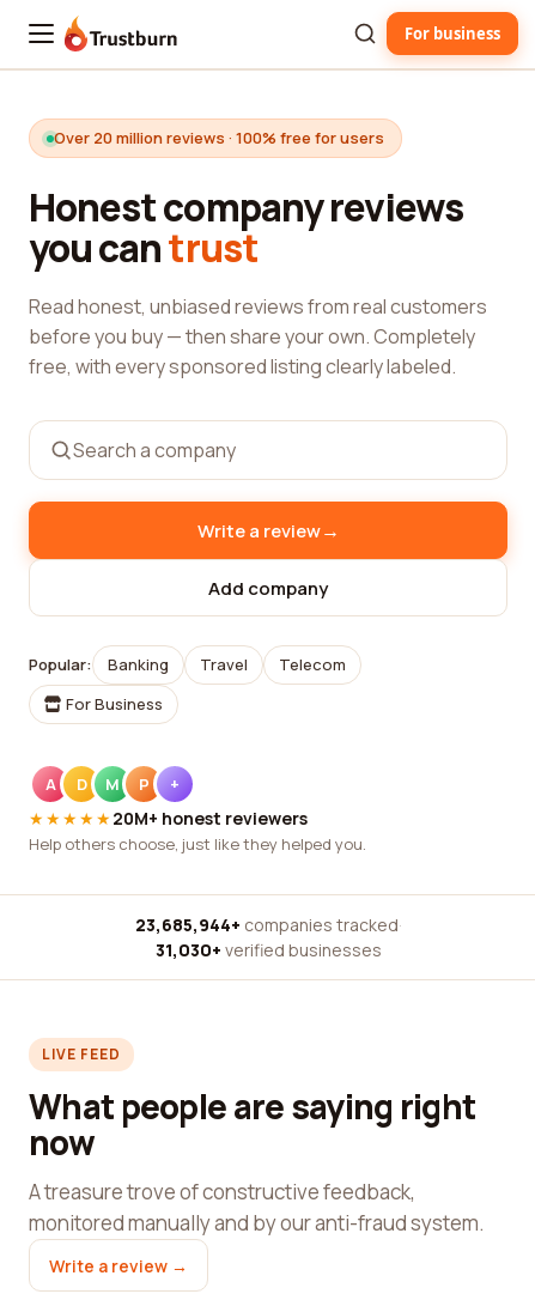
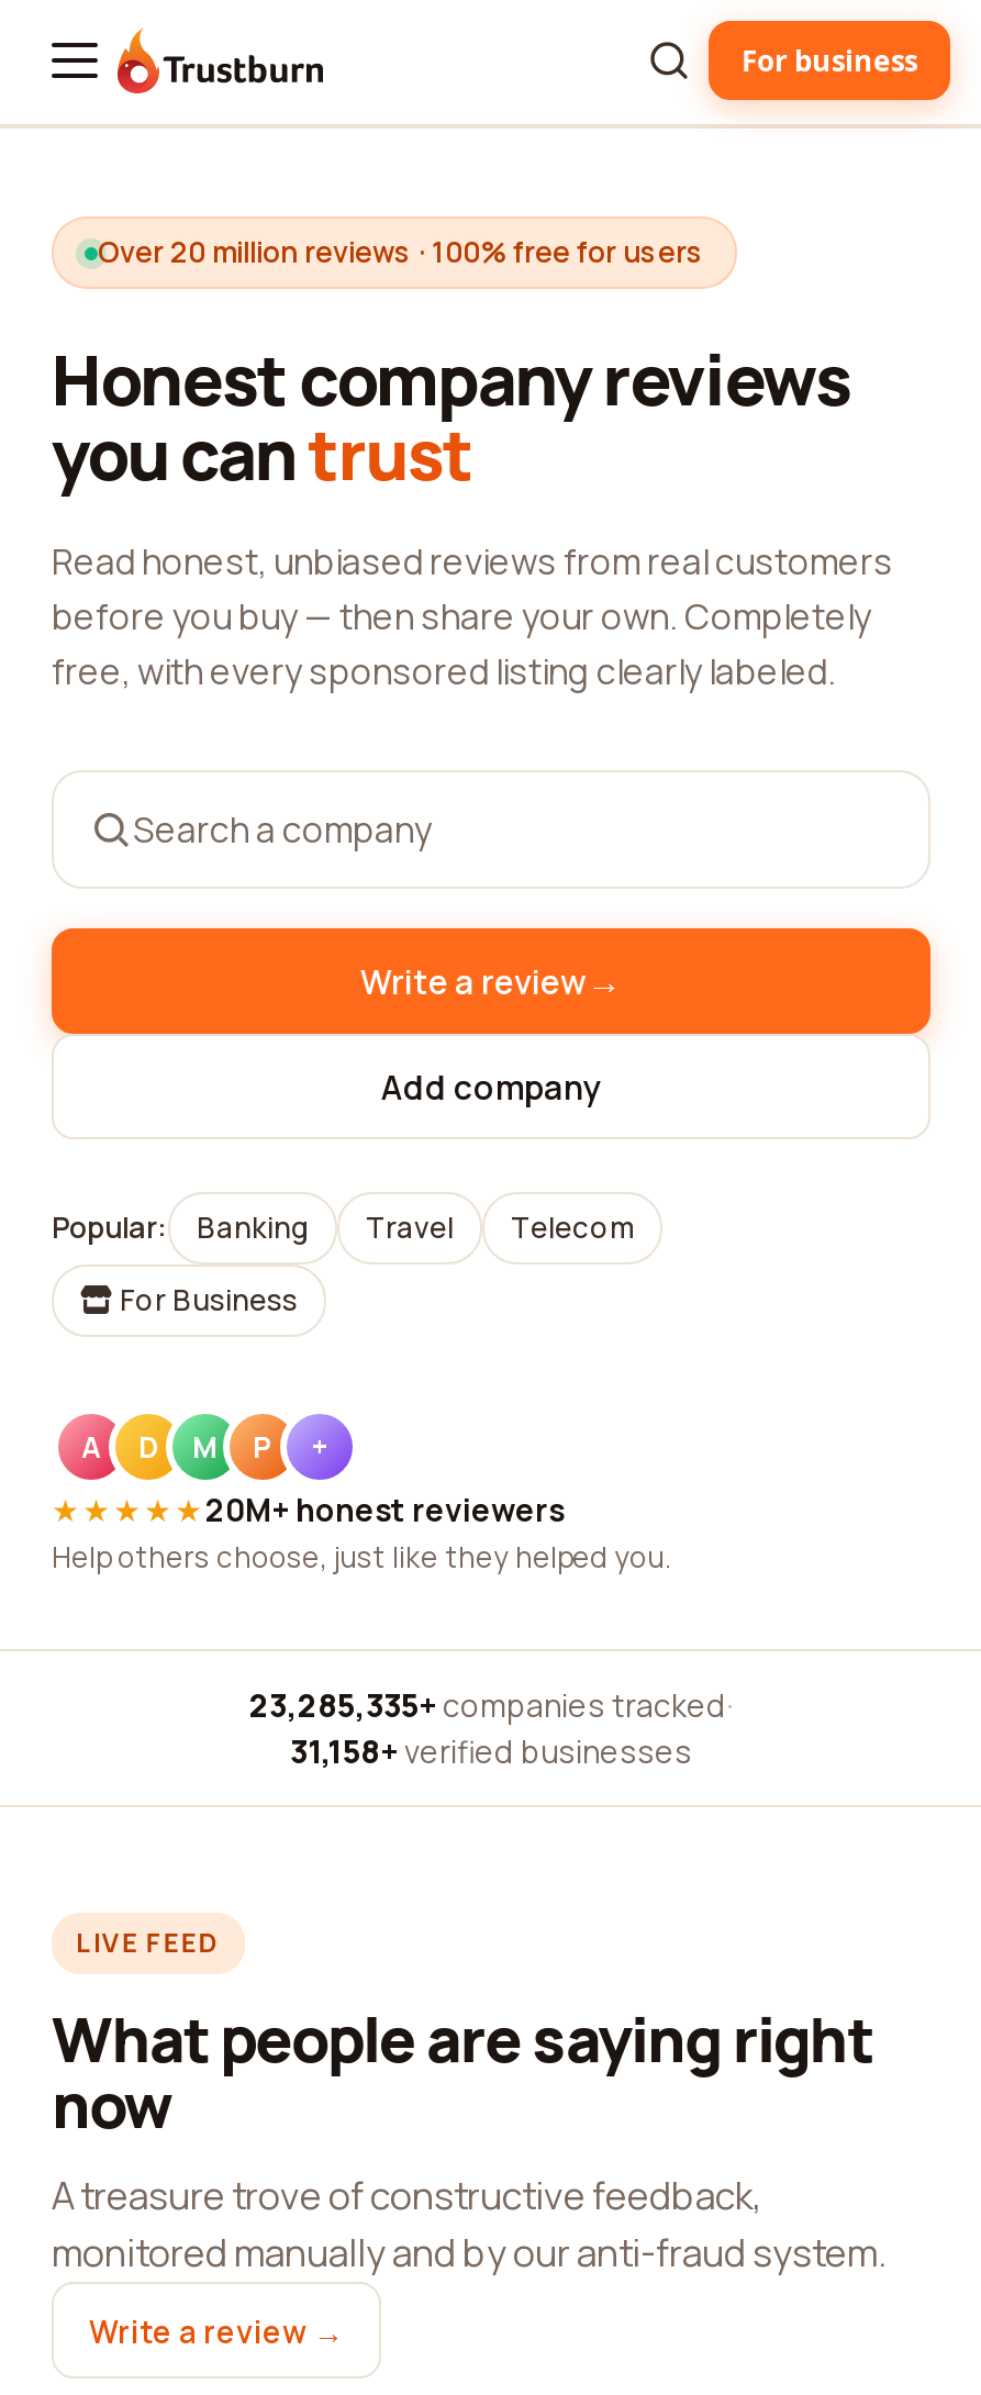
[135,913,402,936] 23,685,944+ companies tracked · -> [249,1684,733,1726] 23,285,335+ companies tracked ·
[155,938,381,961] 31,030+ verified businesses -> [290,1730,692,1772] 31,158+ verified businesses

